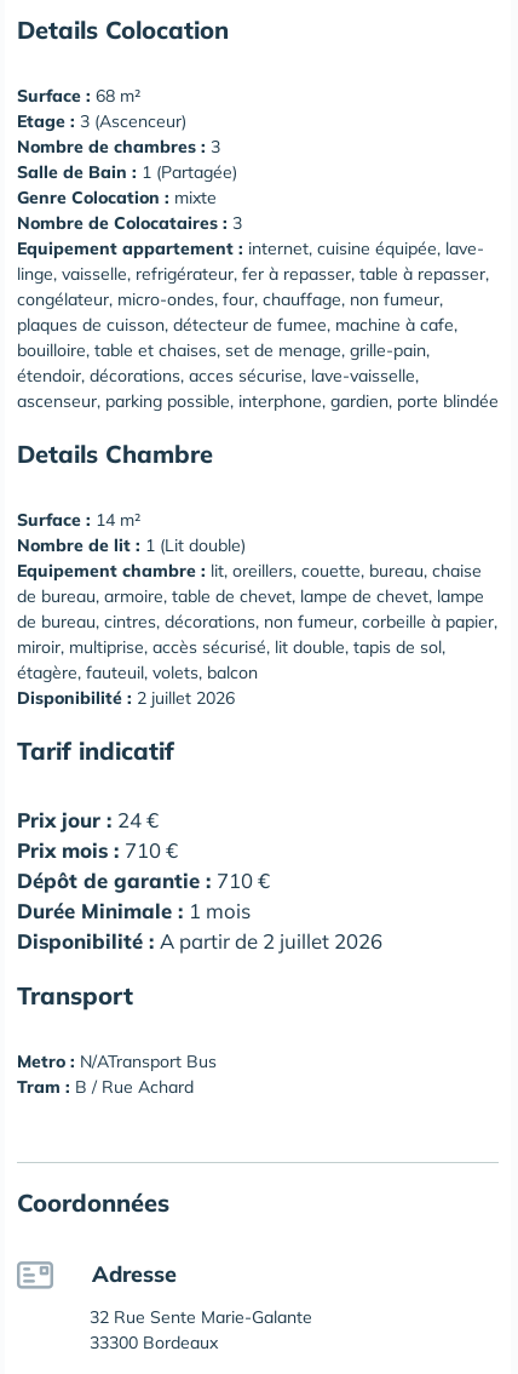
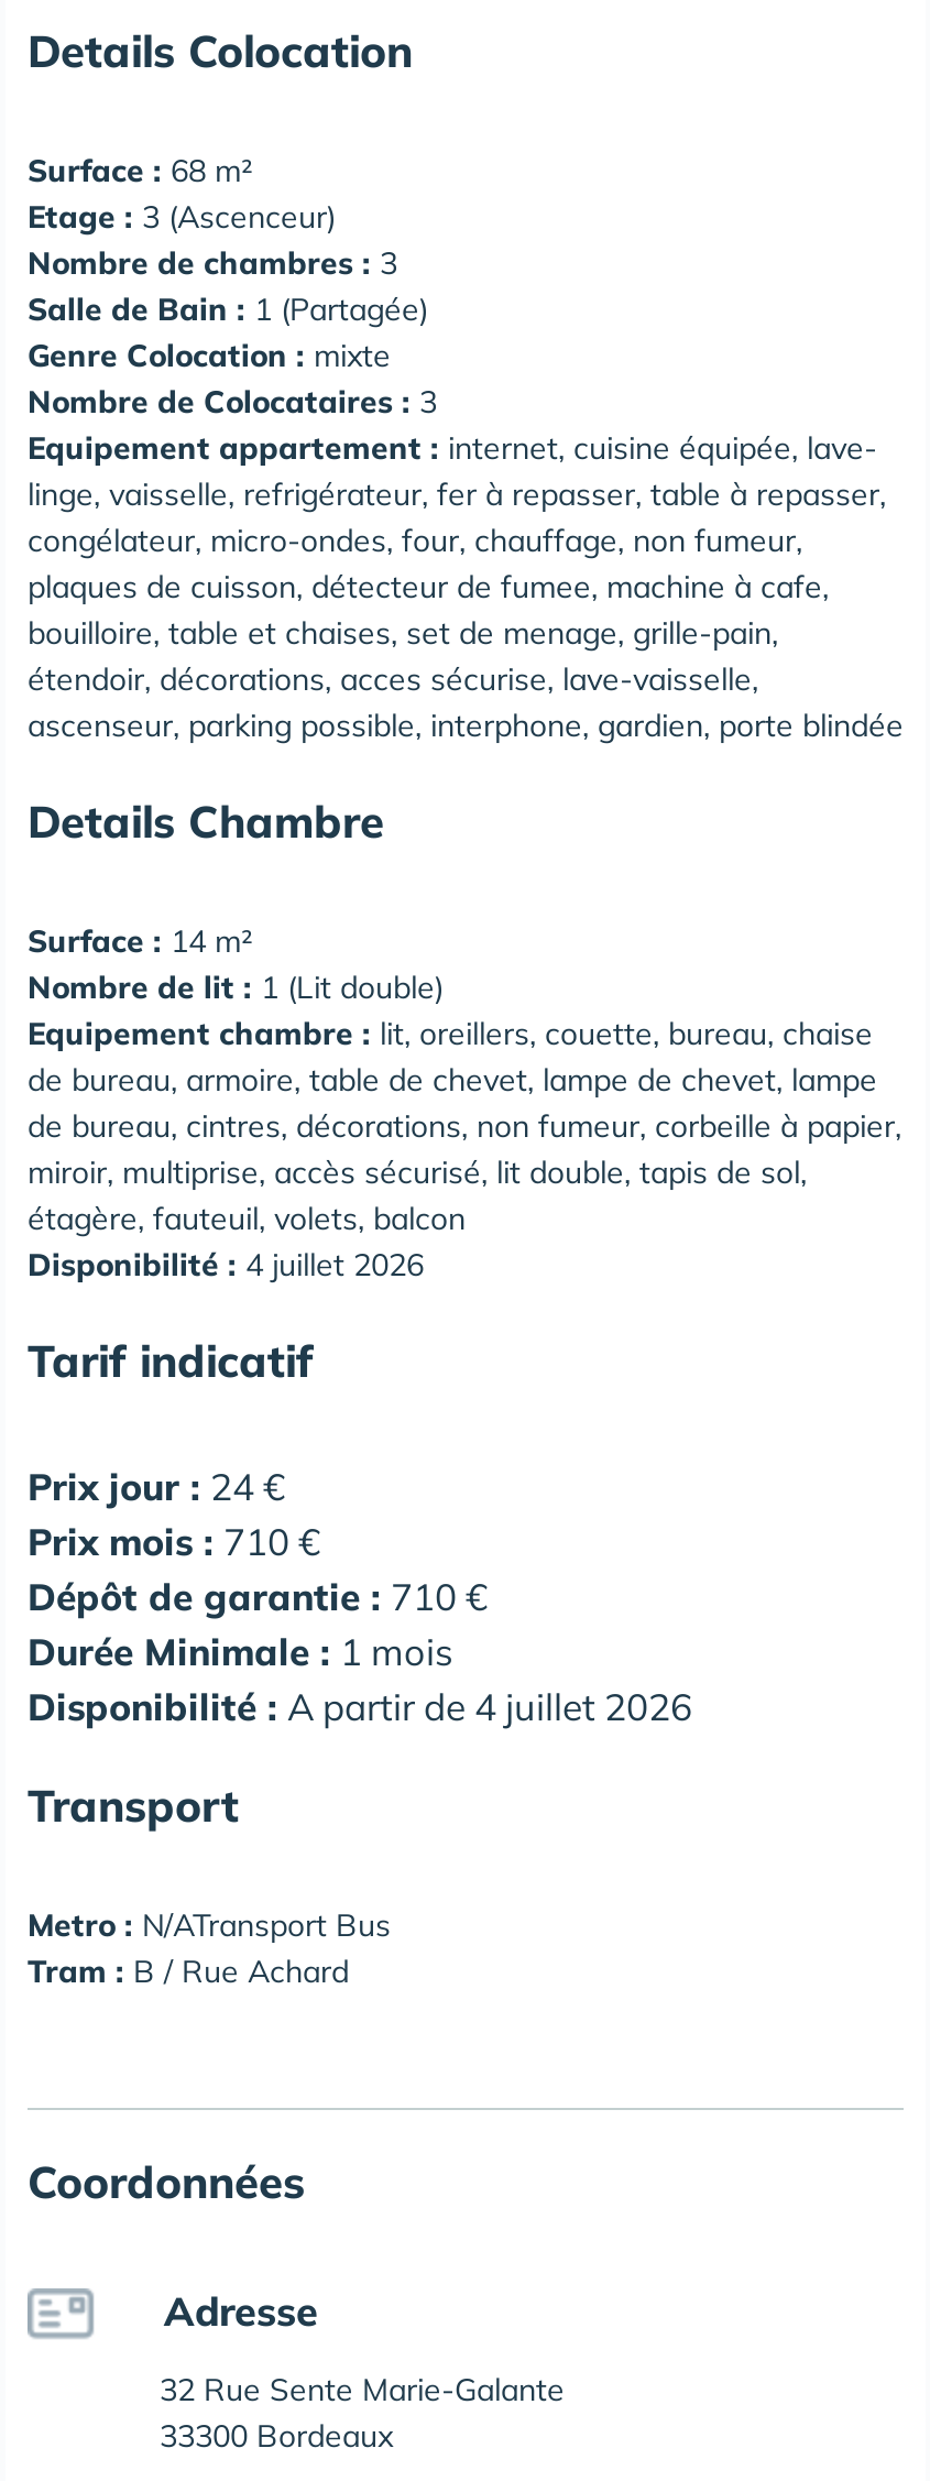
[17,687,235,709] Disponibilité : 2 juillet 2026 -> [28,1245,424,1285] Disponibilité : 4 juillet 2026
[17,928,382,954] Disponibilité : A partir de 2 juillet 2026 -> [28,1683,692,1729] Disponibilité : A partir de 4 juillet 2026

